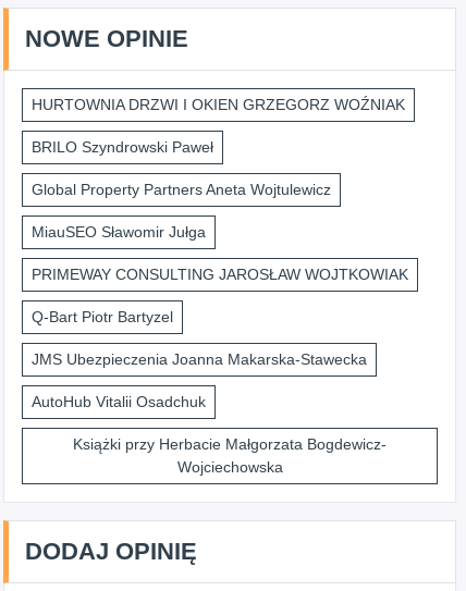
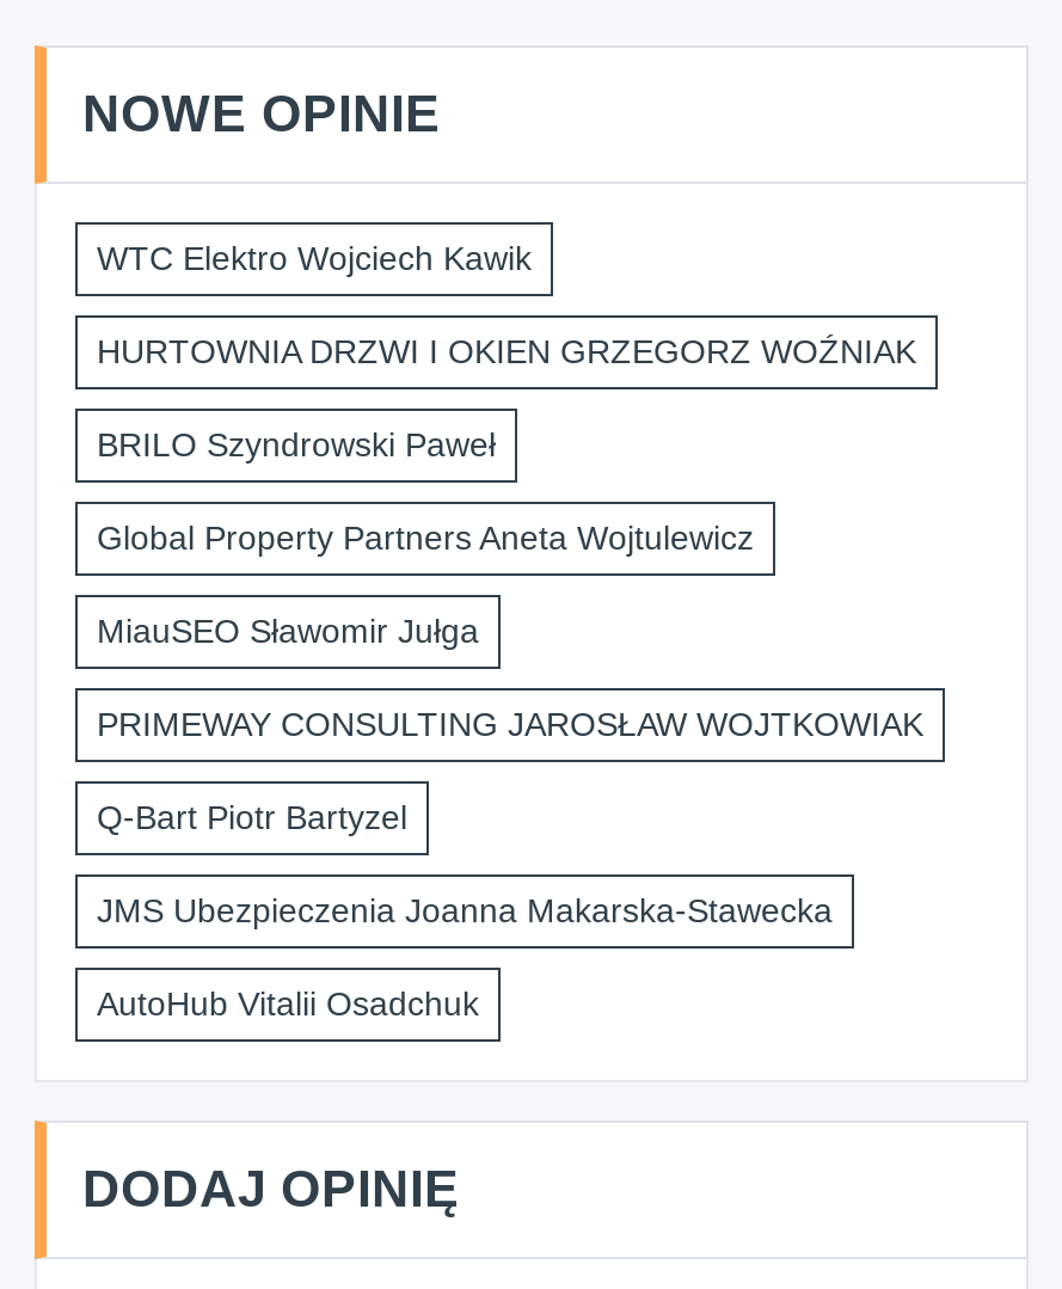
none -> [97,239,532,277] WTC Elektro Wojciech Kawik
moved [32,96,408,410] -> [97,332,923,1023]: HURTOWNIA DRZWI I OKIEN GRZEGORZ WOŹNIAK | BRILO Szyndrowski Paweł | Global Property Partners Aneta Wojtulewicz | MiauSEO Sławomir Jułga | PRIMEWAY CONSULTING JAROSŁAW WOJTKOWIAK | Q-Bart Piotr Bartyzel | JMS Ubezpieczenia Joanna Makarska-Stawecka | AutoHub Vitalii Osadchuk
[73,435,387,476] Książki przy Herbacie Małgorzata Bogdewicz- | Wojciechowska -> none

